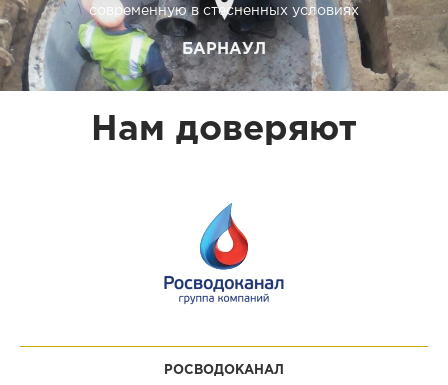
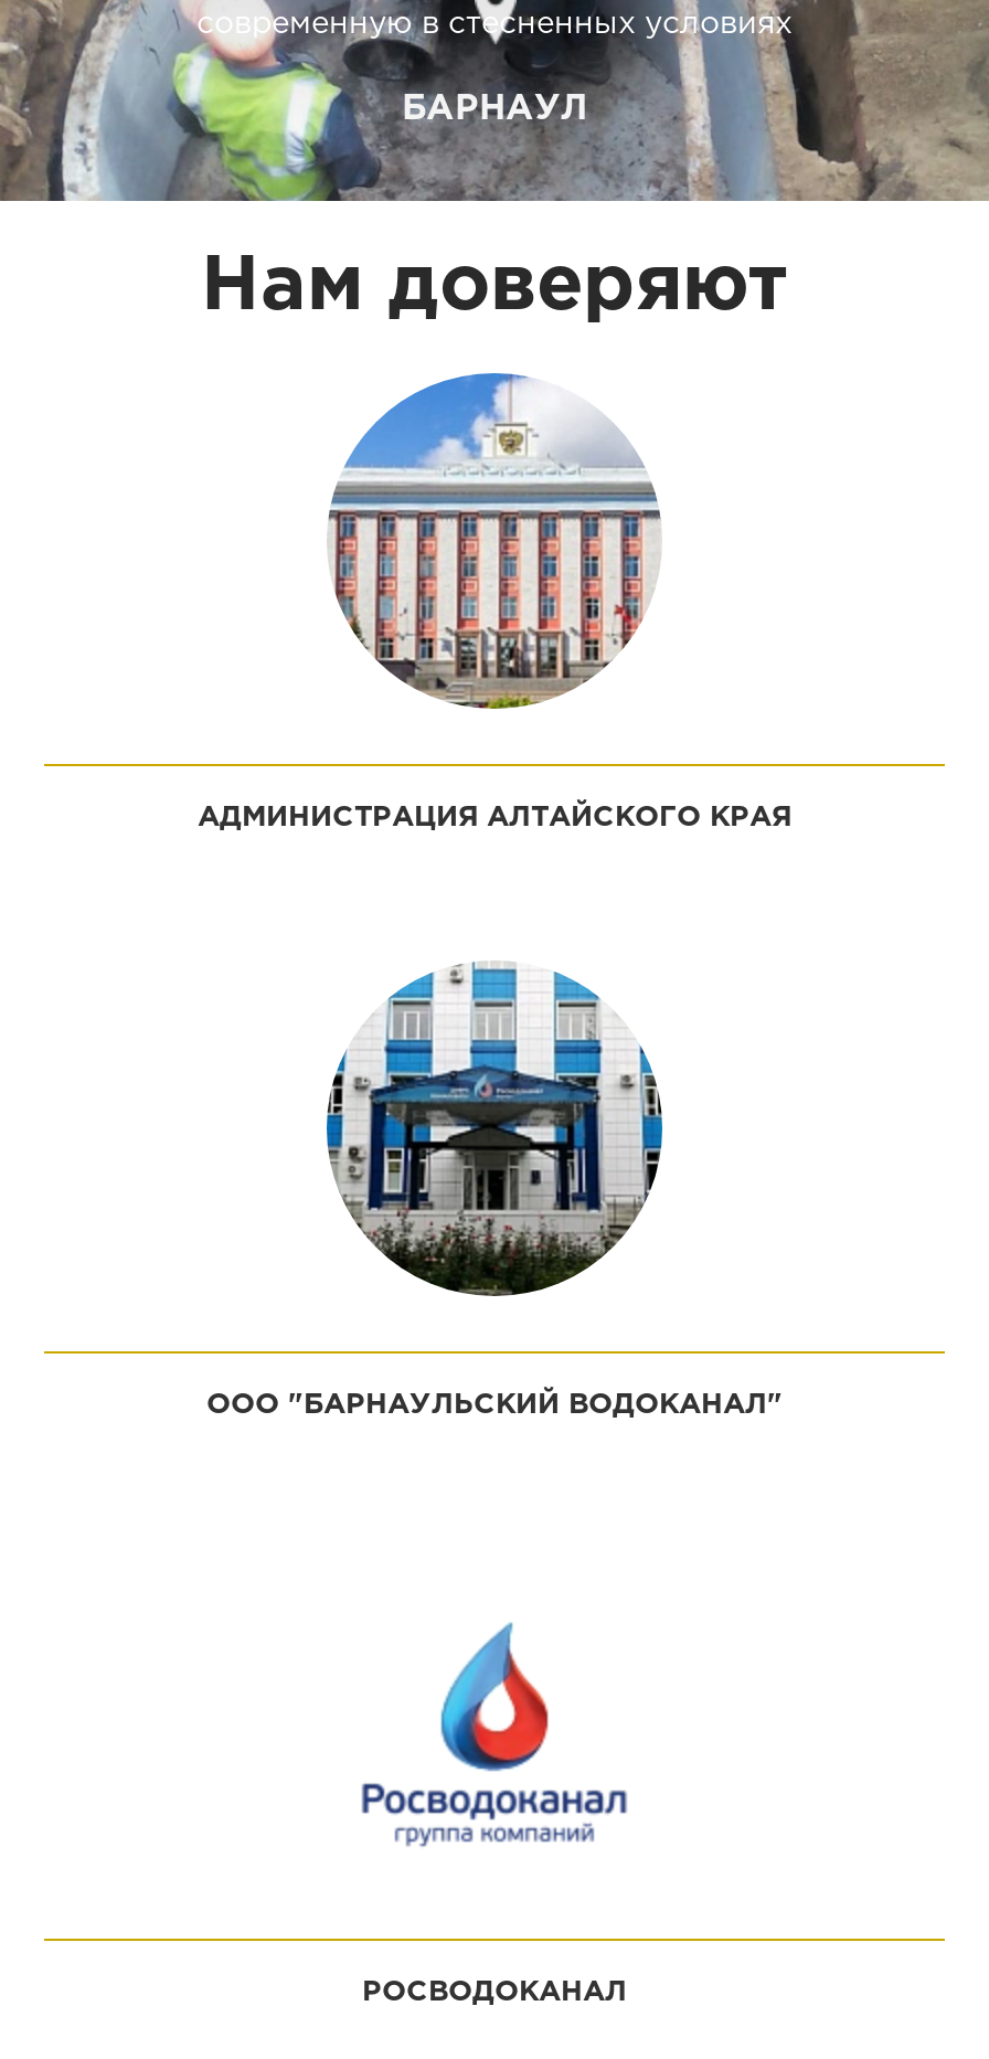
none -> [198,806,791,830] АДМИНИСТРАЦИЯ АЛТАЙСКОГО КРАЯ
none -> [206,1393,783,1418] ООО "БАРНАУЛЬСКИЙ ВОДОКАНАЛ"
none -> [325,960,664,1298] [image]
none -> [327,371,662,711] [image]

